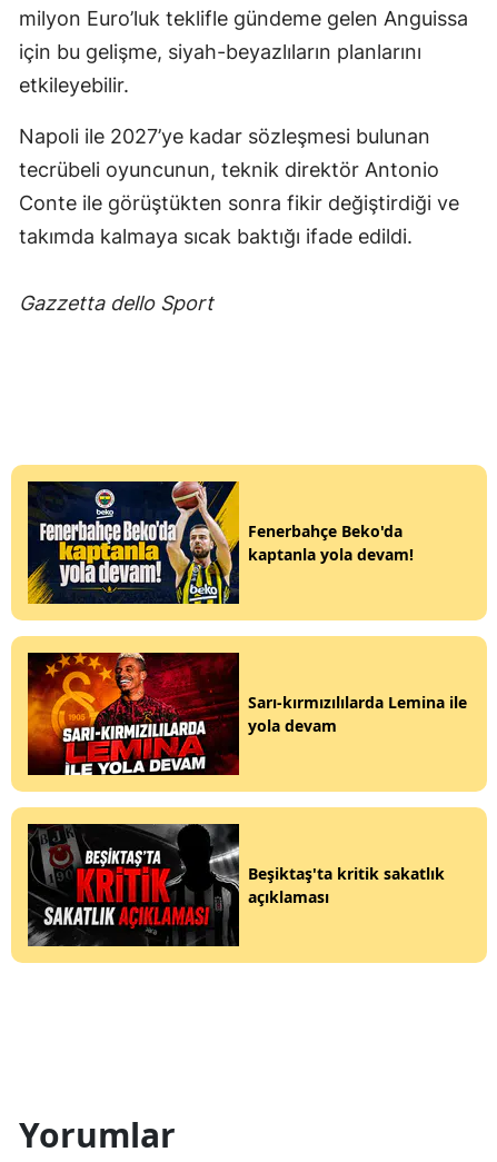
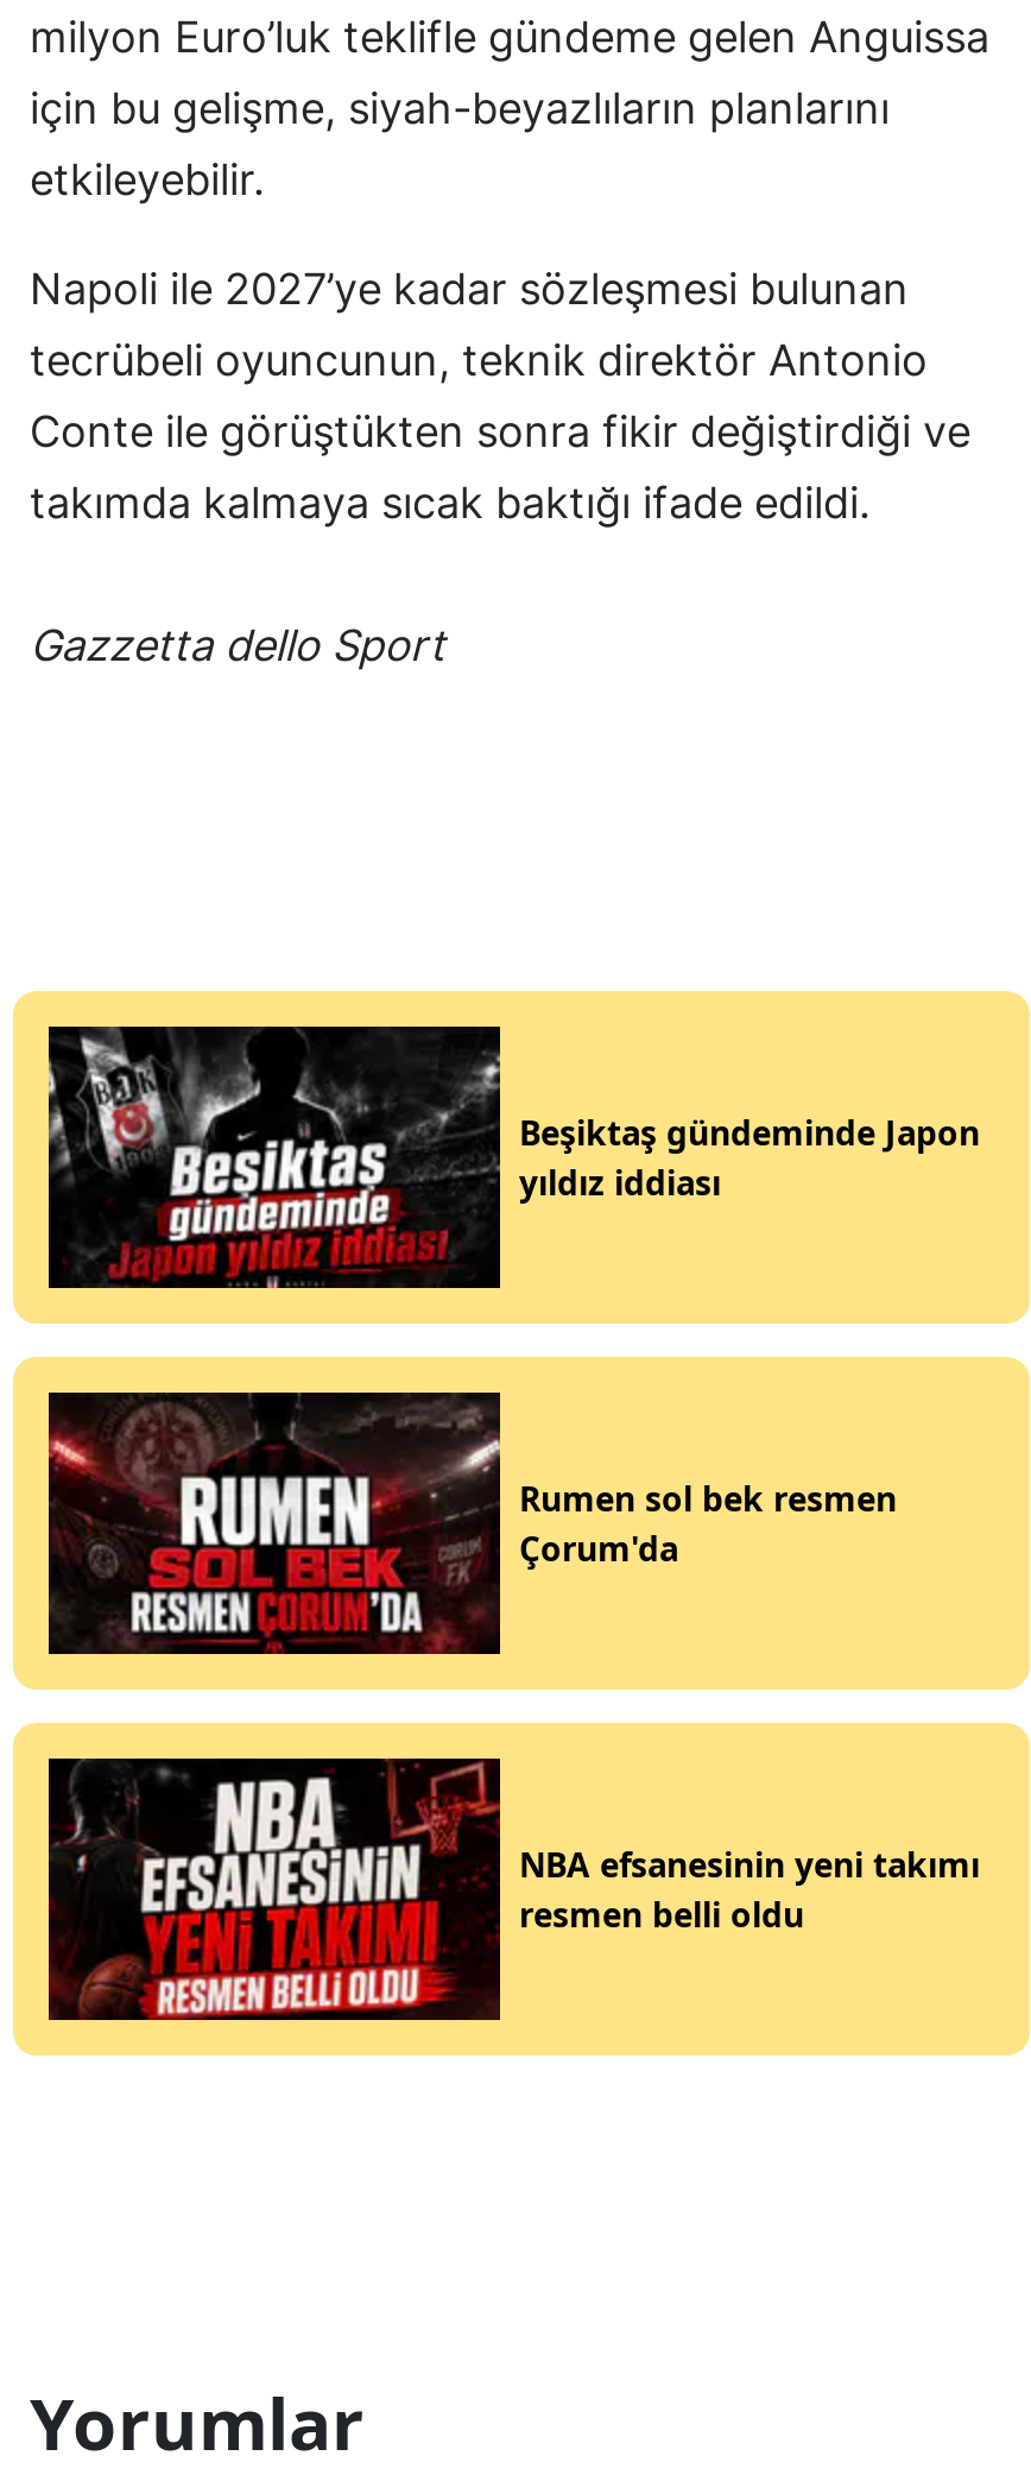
[27,481,414,605] [image] | Fenerbahçe Beko'da | kaptanla yola devam! -> [46,1024,980,1290] [image] | Beşiktaş gündeminde Japon | yıldız iddiası
[27,652,467,776] [image] | Sarı-kırmızılılarda Lemina ile | yola devam -> [46,1390,897,1656] [image] | Rumen sol bek resmen | Çorum'da
[28,823,445,947] [image] | Beşiktaş'ta kritik sakatlık | açıklaması -> [49,1756,980,2022] [image] | NBA efsanesinin yeni takımı | resmen belli oldu

